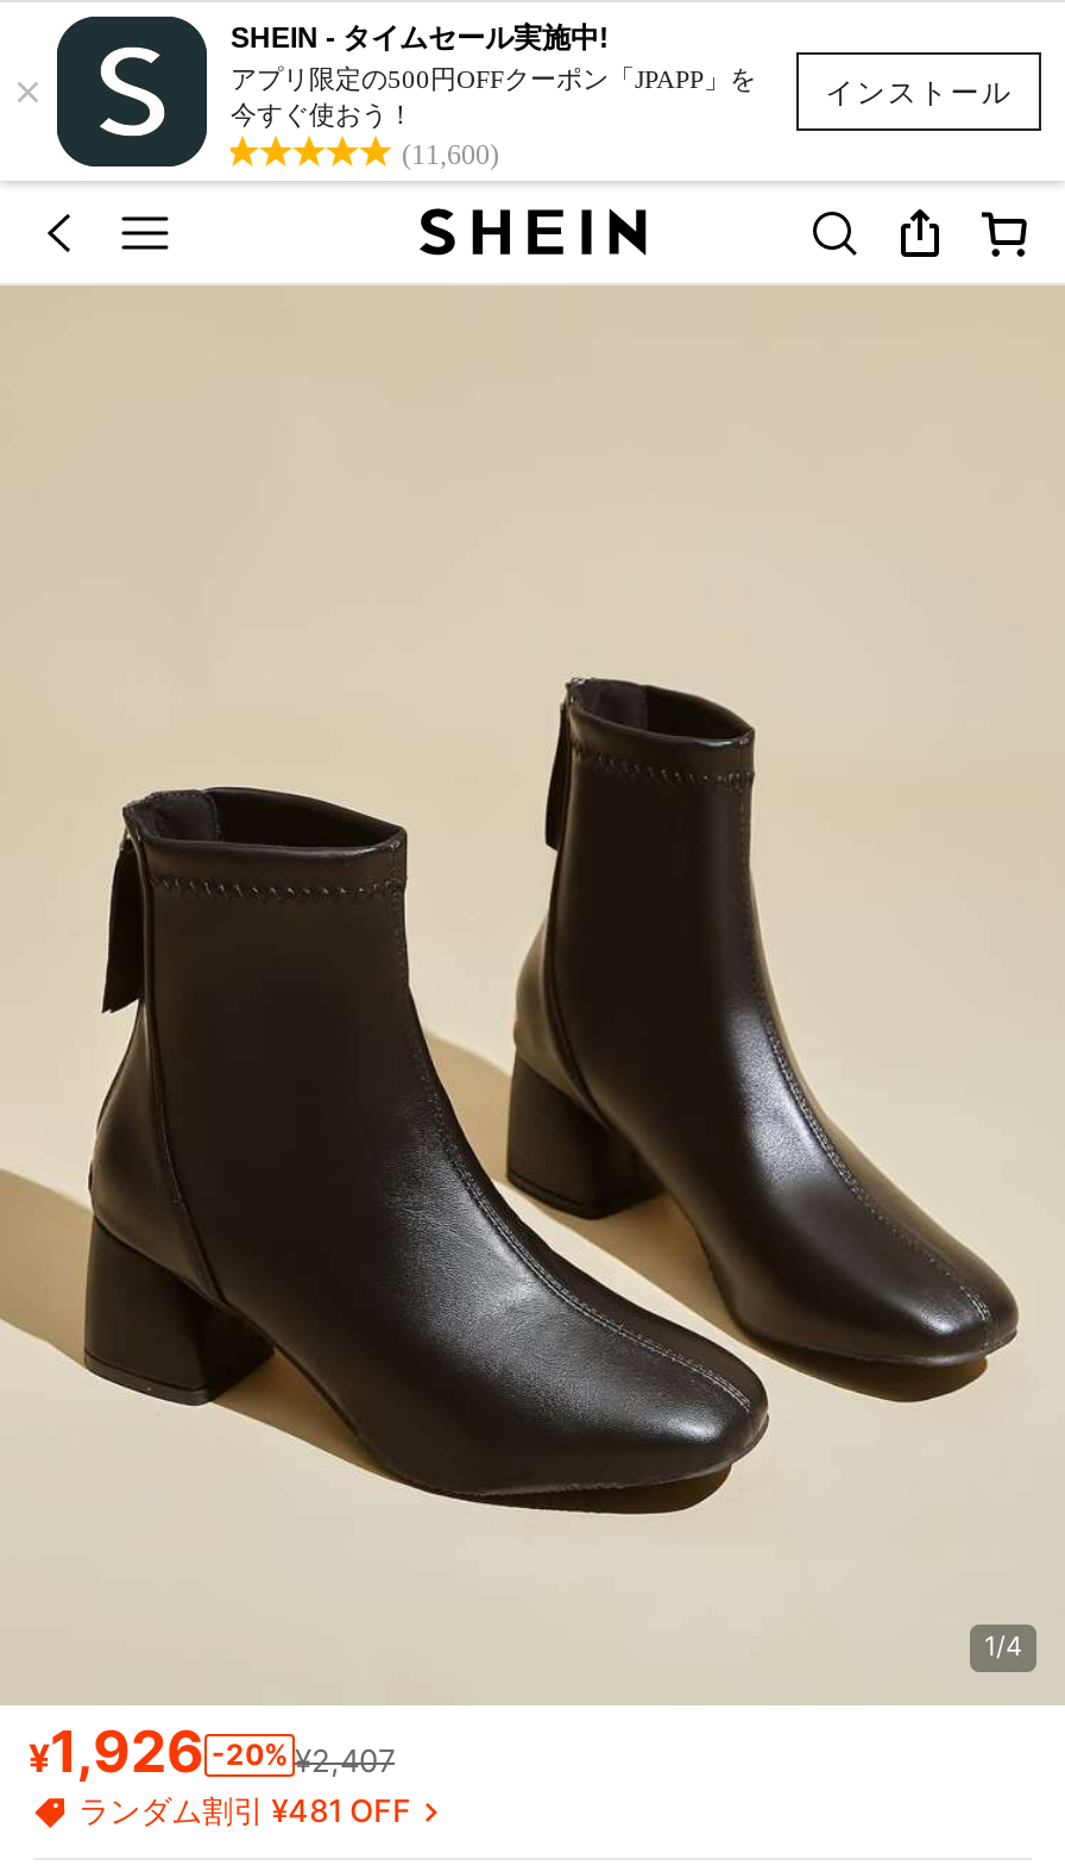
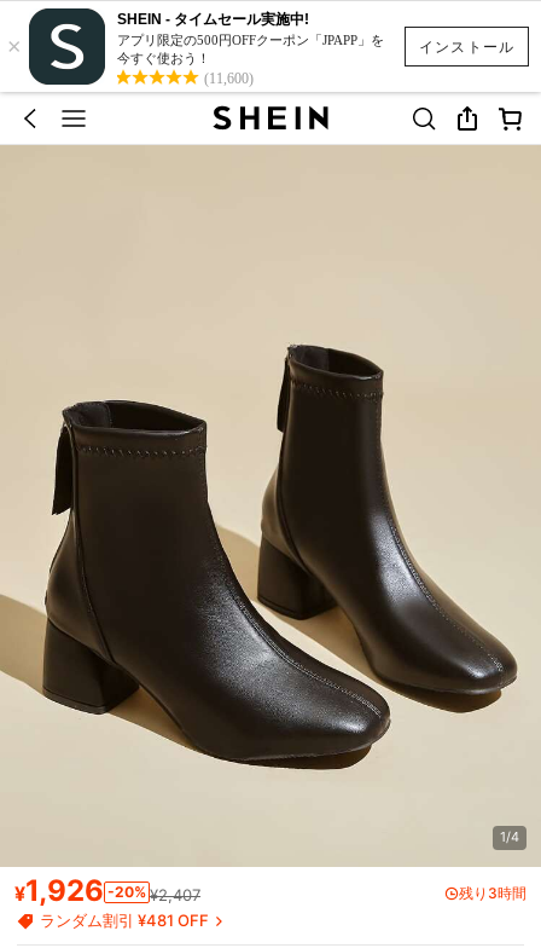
none -> [459,884,527,902] 残り3時間

